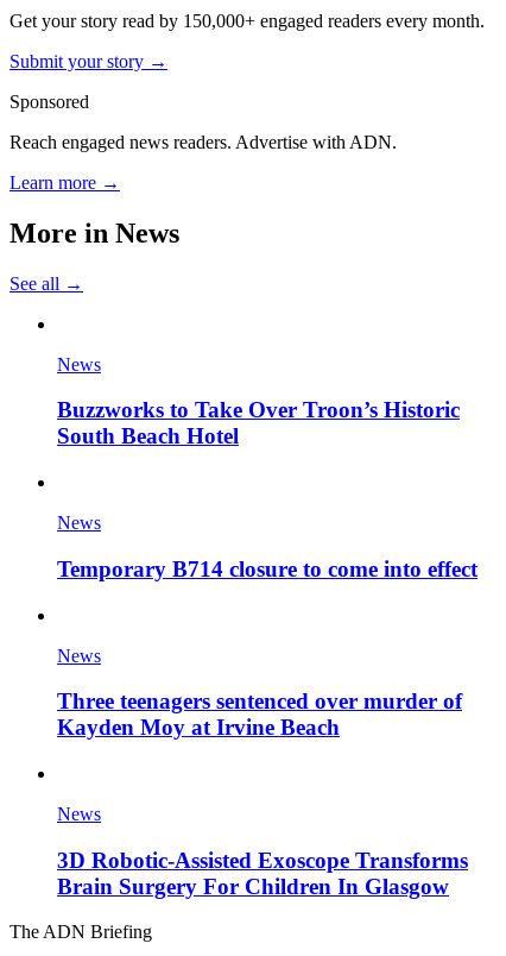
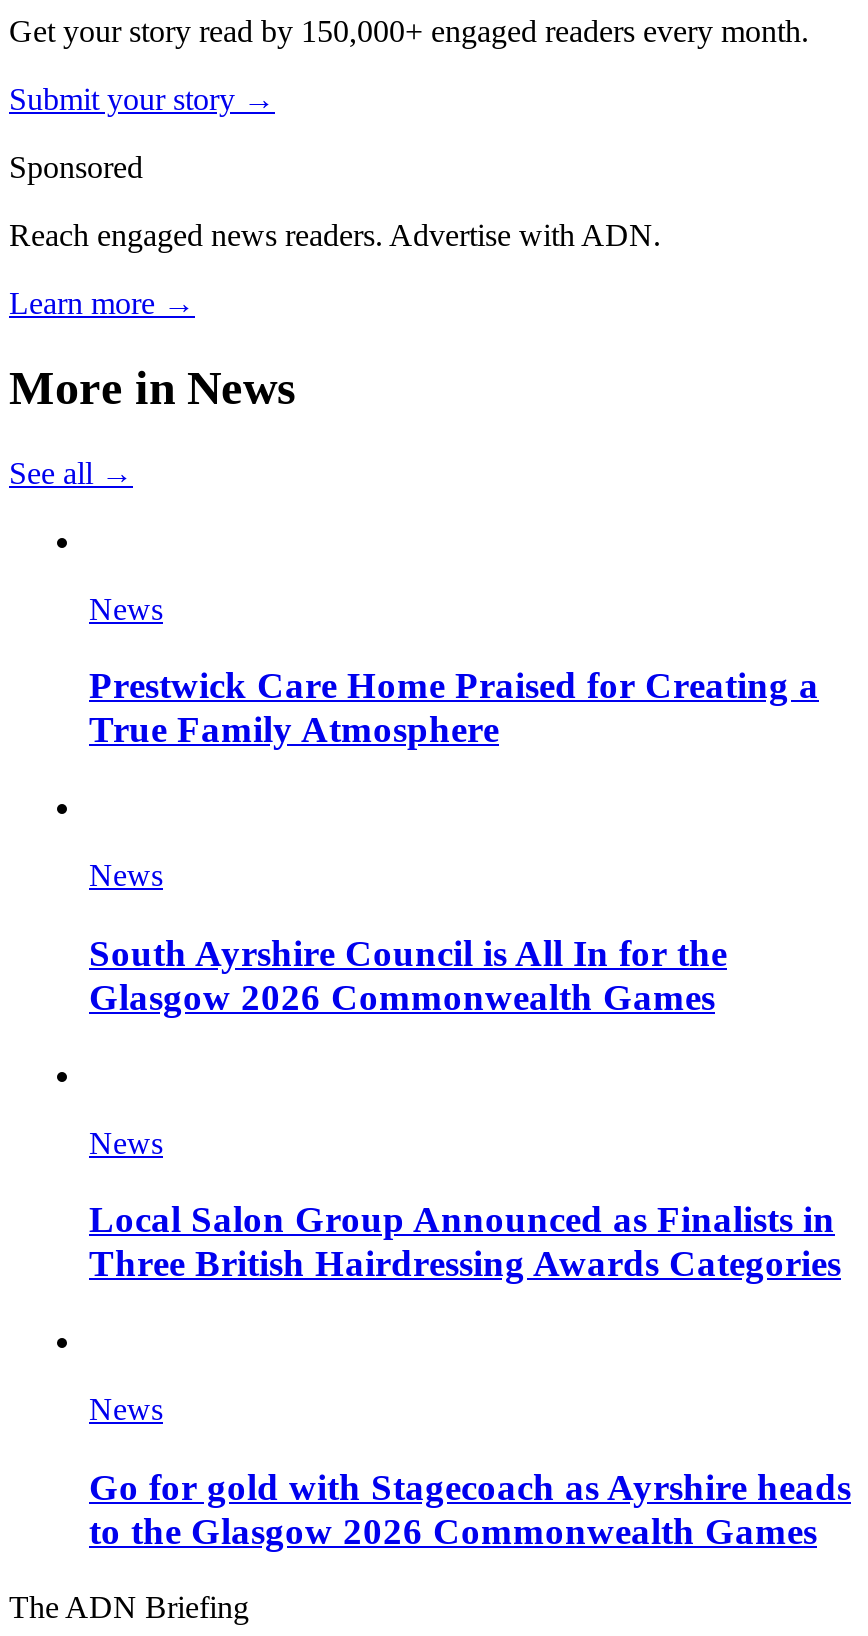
[57,398,460,449] Buzzworks to Take Over Troon’s Historic | South Beach Hotel -> [89,665,819,751] Prestwick Care Home Praised for Creating a | True Family Atmosphere
[57,556,477,581] Temporary B714 closure to come into effect -> [89,932,727,1018] South Ayrshire Council is All In for the | Glasgow 2026 Commonwealth Games
[57,689,462,740] Three teenagers sentenced over murder of | Kayden Moy at Irvine Beach -> [89,1199,841,1285] Local Salon Group Announced as Finalists in | Three British Hairdressing Awards Categories
[57,847,468,899] 3D Robotic-Assisted Exoscope Transforms | Brain Surgery For Children In Glasgow -> [89,1465,851,1551] Go for gold with Stagecoach as Ayrshire heads | to the Glasgow 2026 Commonwealth Games

